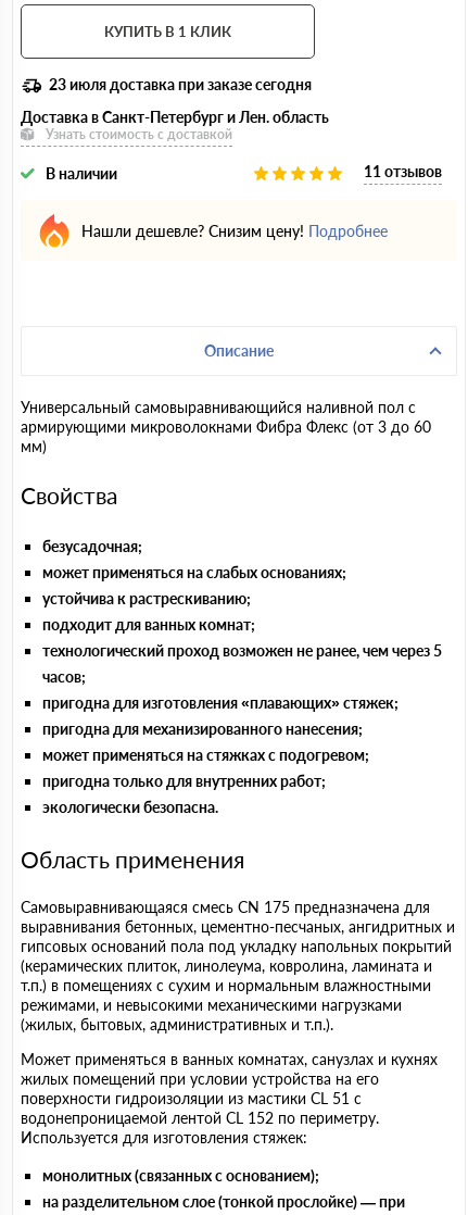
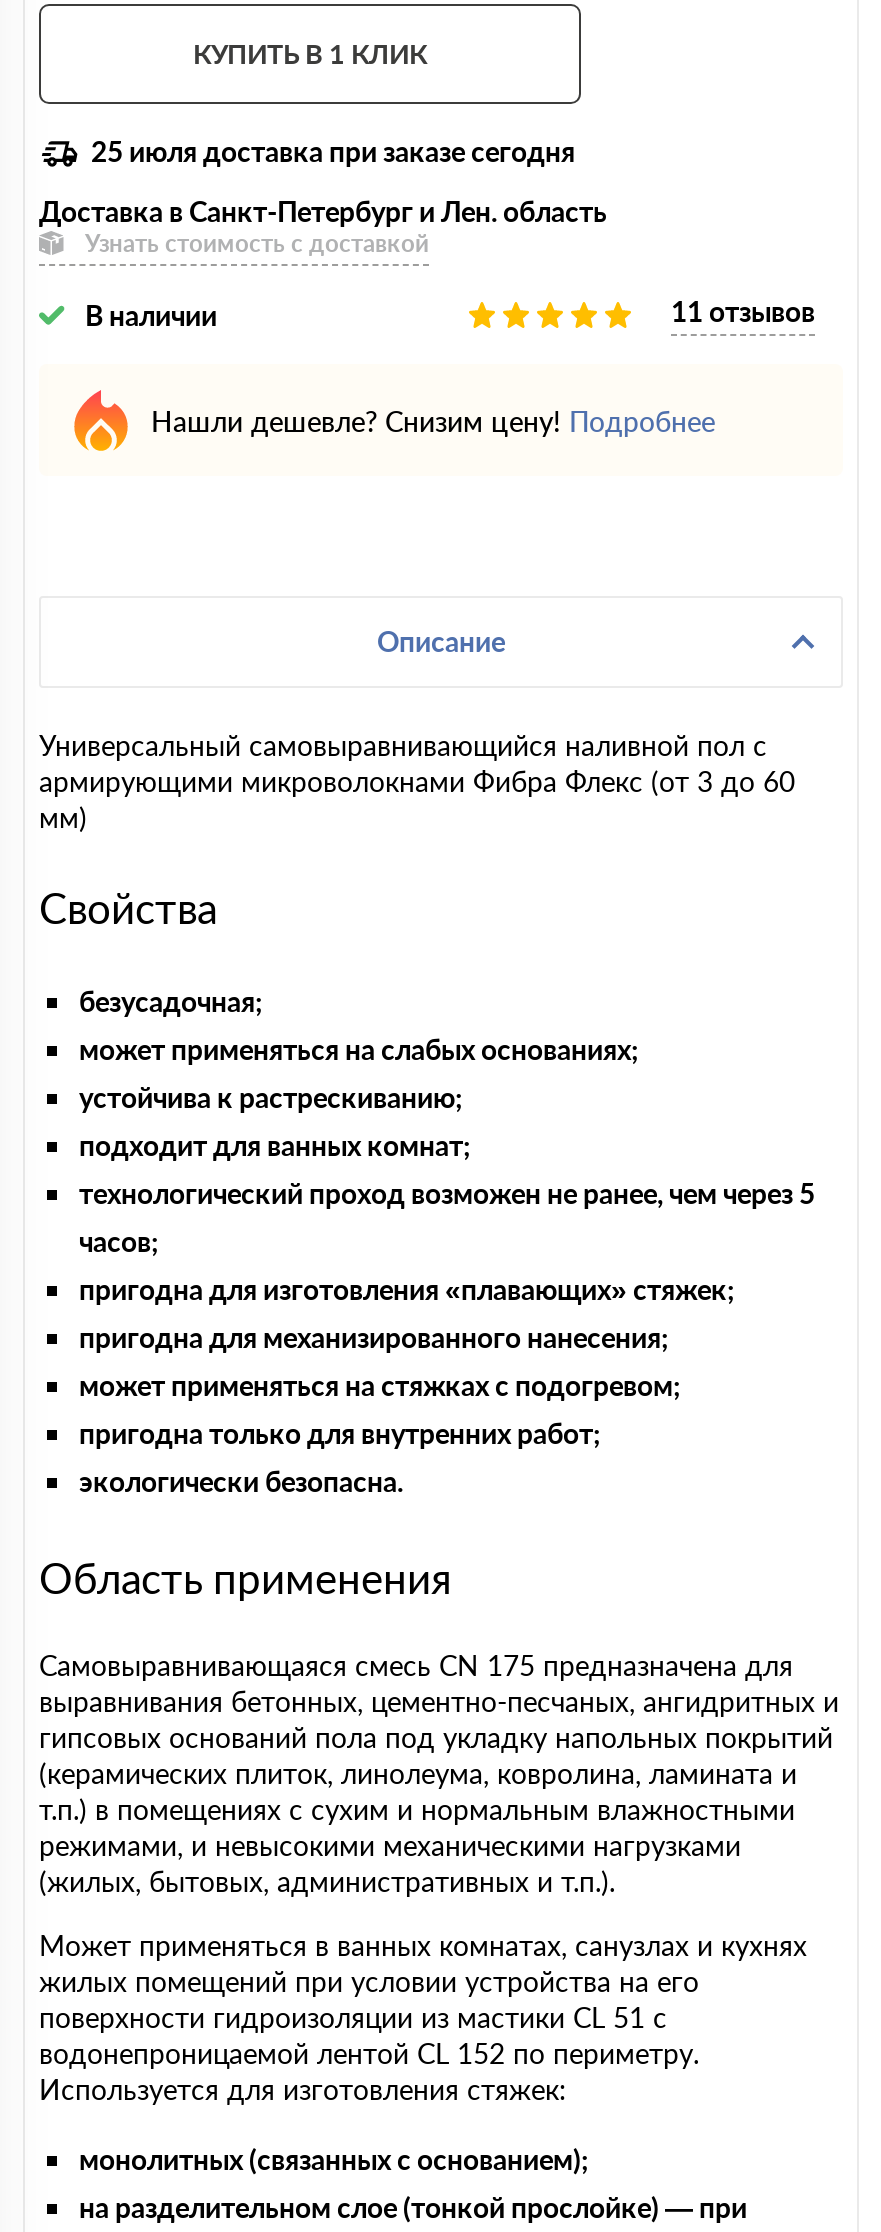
[49,75,312,93] 23 июля доставка при заказе сегодня -> [91,134,575,168] 25 июля доставка при заказе сегодня

